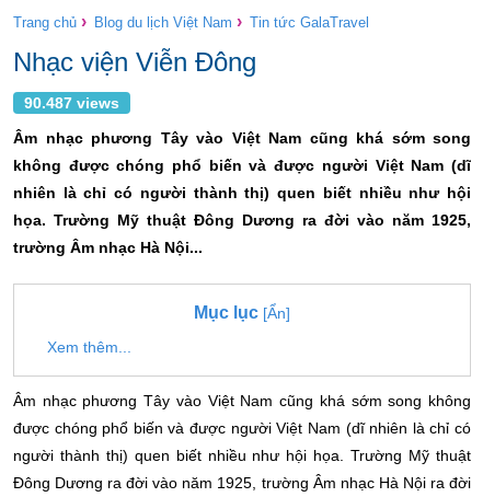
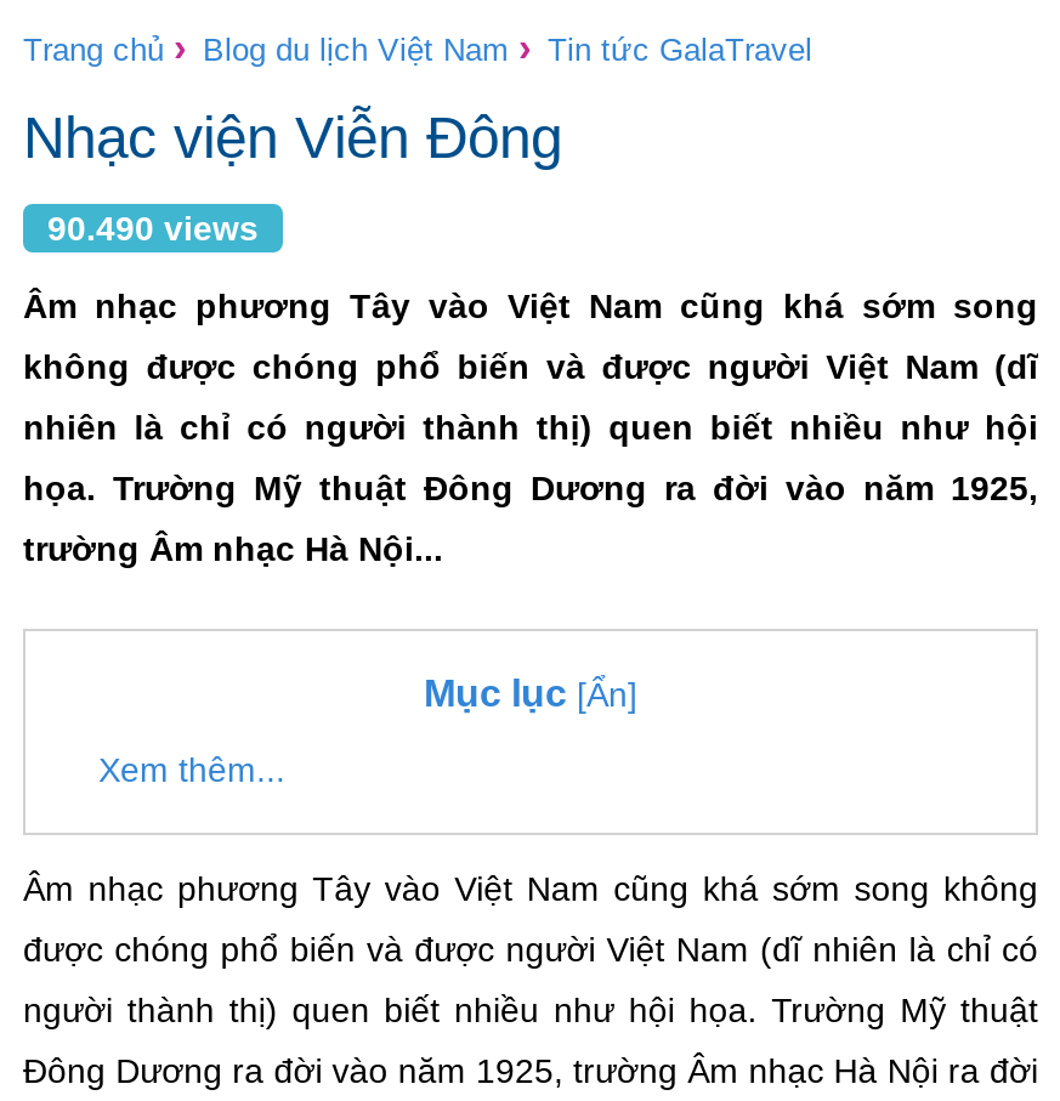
[24,94,119,112] 90.487 views -> [47,209,259,248] 90.490 views

